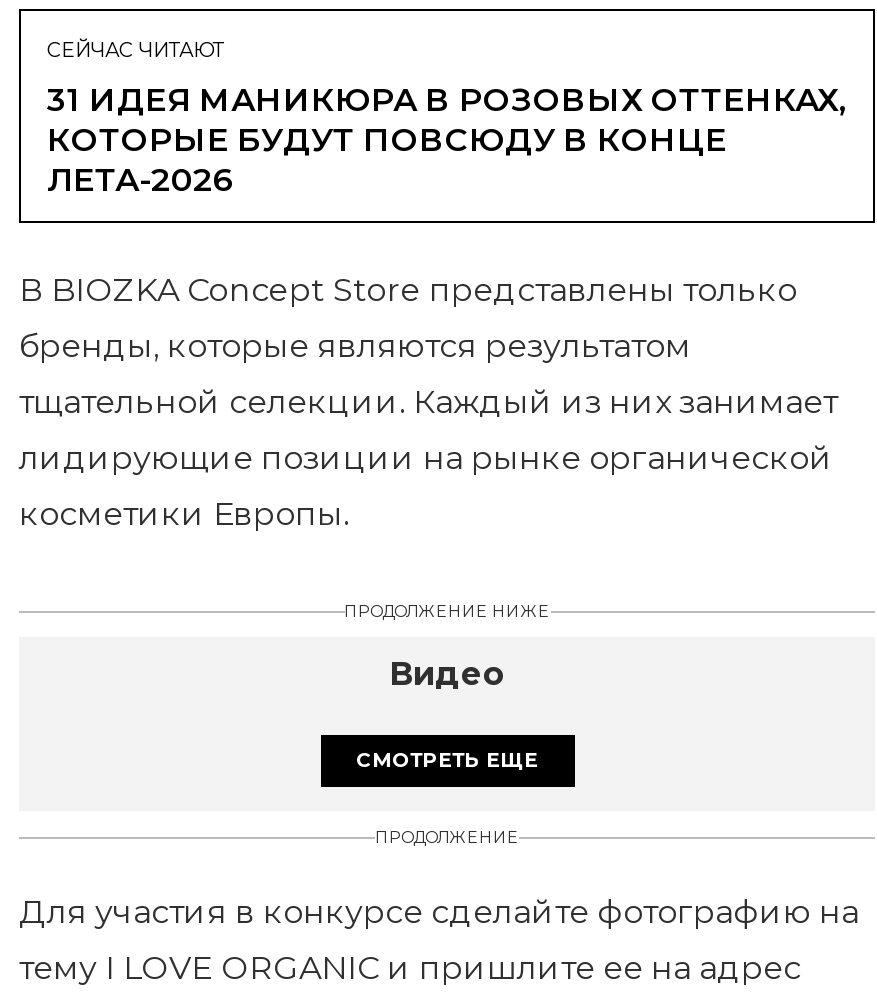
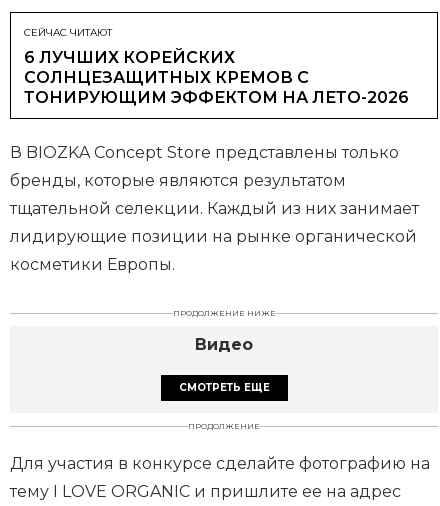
[47,81,847,199] 31 ИДЕЯ МАНИКЮРА В РОЗОВЫХ ОТТЕНКАХ, | КОТОРЫЕ БУДУТ ПОВСЮДУ В КОНЦЕ | ЛЕТА-2026 -> [24,48,409,107] 6 ЛУЧШИХ КОРЕЙСКИХ | СОЛНЦЕЗАЩИТНЫХ КРЕМОВ С | ТОНИРУЮЩИМ ЭФФЕКТОМ НА ЛЕТО-2026

